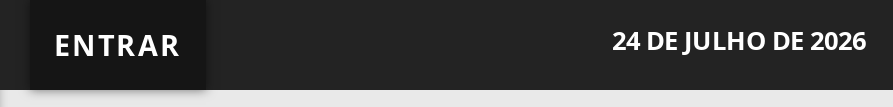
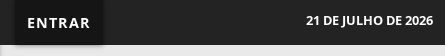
[612,22,866,58] 24 DE JULHO DE 2026 -> [306,11,433,29] 21 DE JULHO DE 2026

